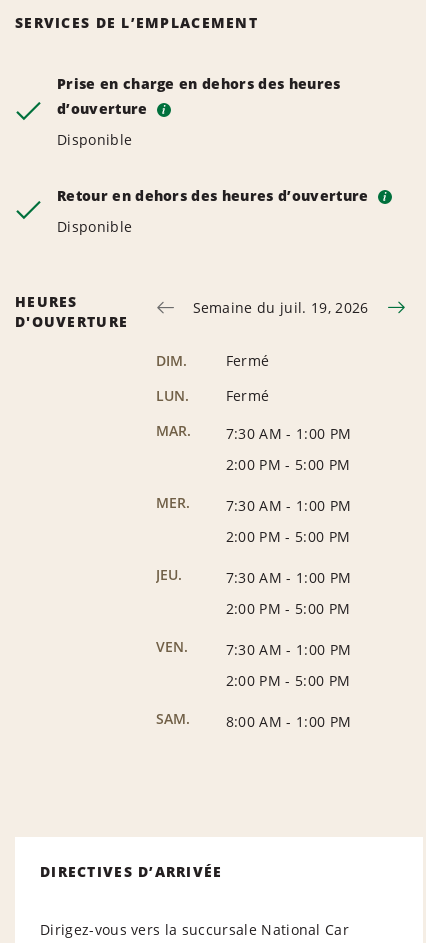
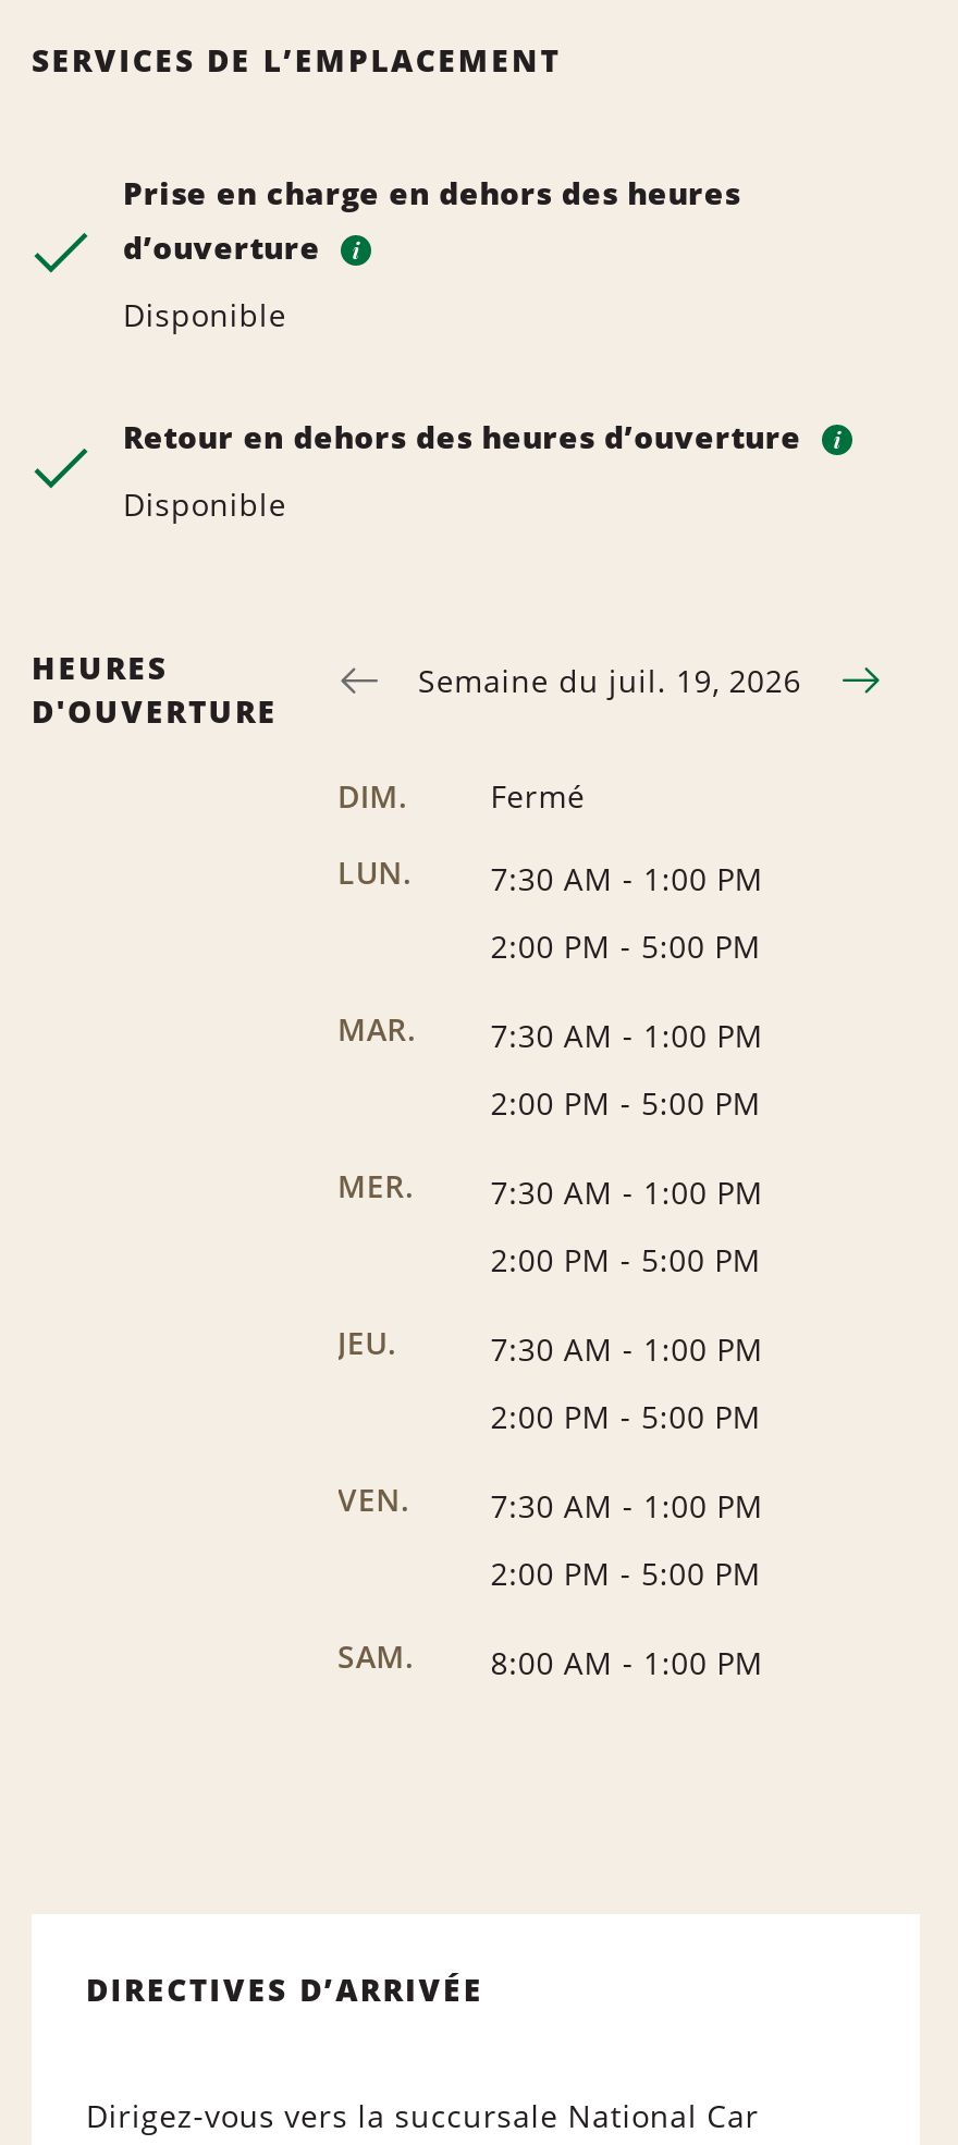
[226,386,269,405] Fermé -> [491,857,764,966] 7:30 AM - 1:00 PM | 2:00 PM - 5:00 PM

